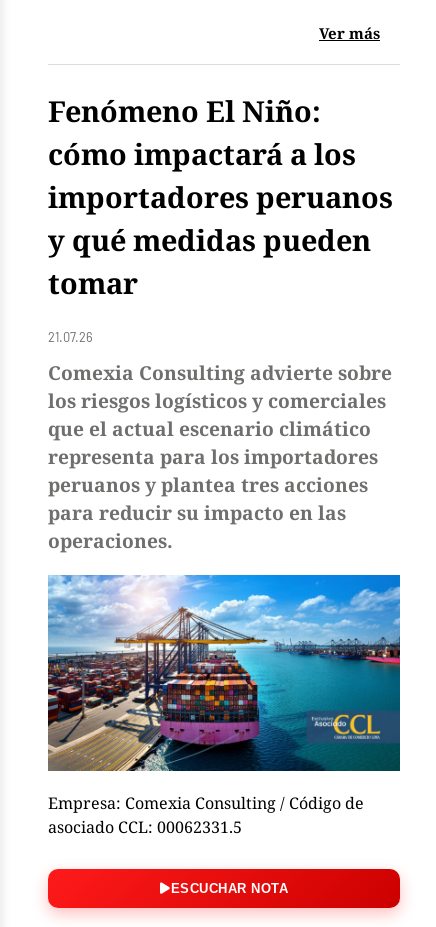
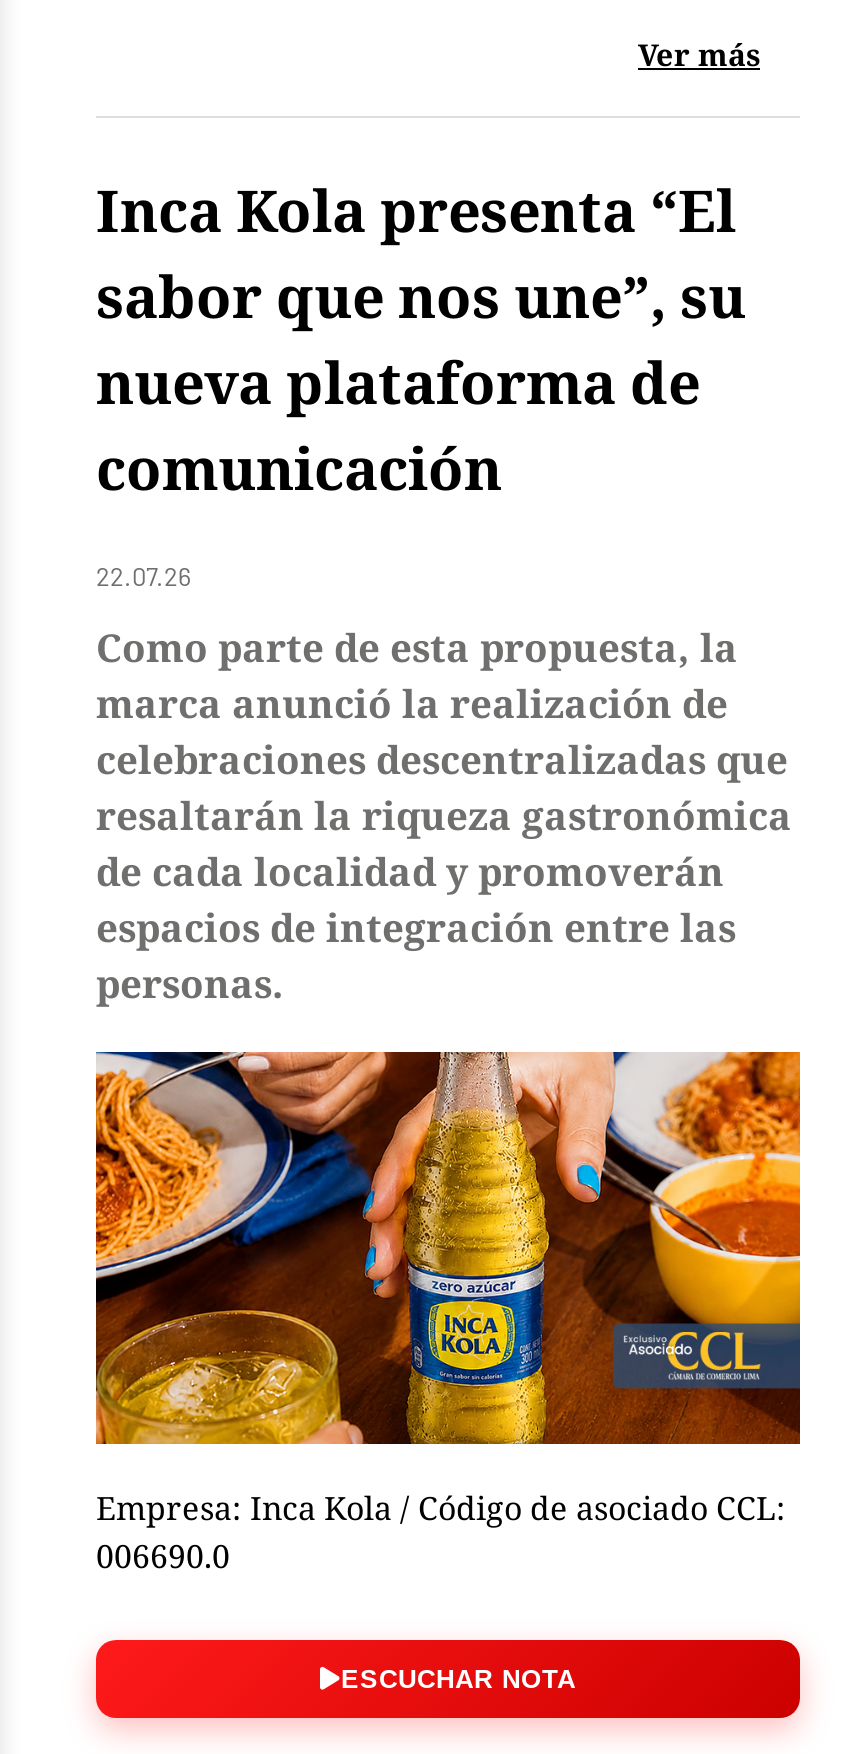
[48,91,393,302] Fenómeno El Niño: | cómo impactará a los | importadores peruanos | y qué medidas pueden | tomar -> [96,170,746,506] Inca Kola presenta “El | sabor que nos une”, su | nueva plataforma de | comunicación
[48,329,93,345] 21.07.26 -> [96,559,192,591] 22.07.26
[48,359,392,554] Comexia Consulting advierte sobre | los riesgos logísticos y comerciales | que el actual escenario climático | representa para los importadores | peruanos y plantea tres acciones | para reducir su impacto en las | operaciones. -> [96,619,792,1009] Como parte de esta propuesta, la | marca anunció la realización de | celebraciones descentralizadas que | resaltarán la riqueza gastronómica | de cada localidad y promoverán | espacios de integración entre las | personas.
[47,574,401,741] [image] -> [94,1050,802,1446] [image]
[48,792,364,838] Empresa: Comexia Consulting / Código de | asociado CCL: 00062331.5 -> [96,1485,786,1577] Empresa: Inca Kola / Código de asociado CCL: | 006690.0

